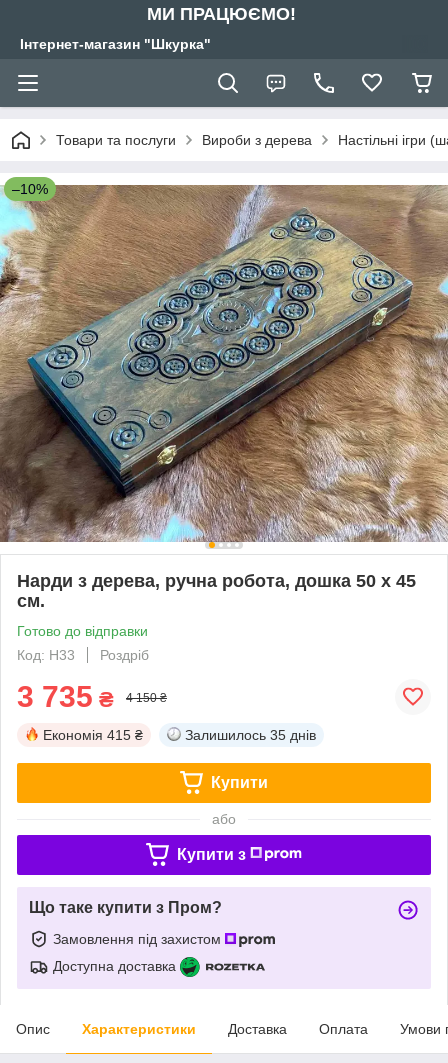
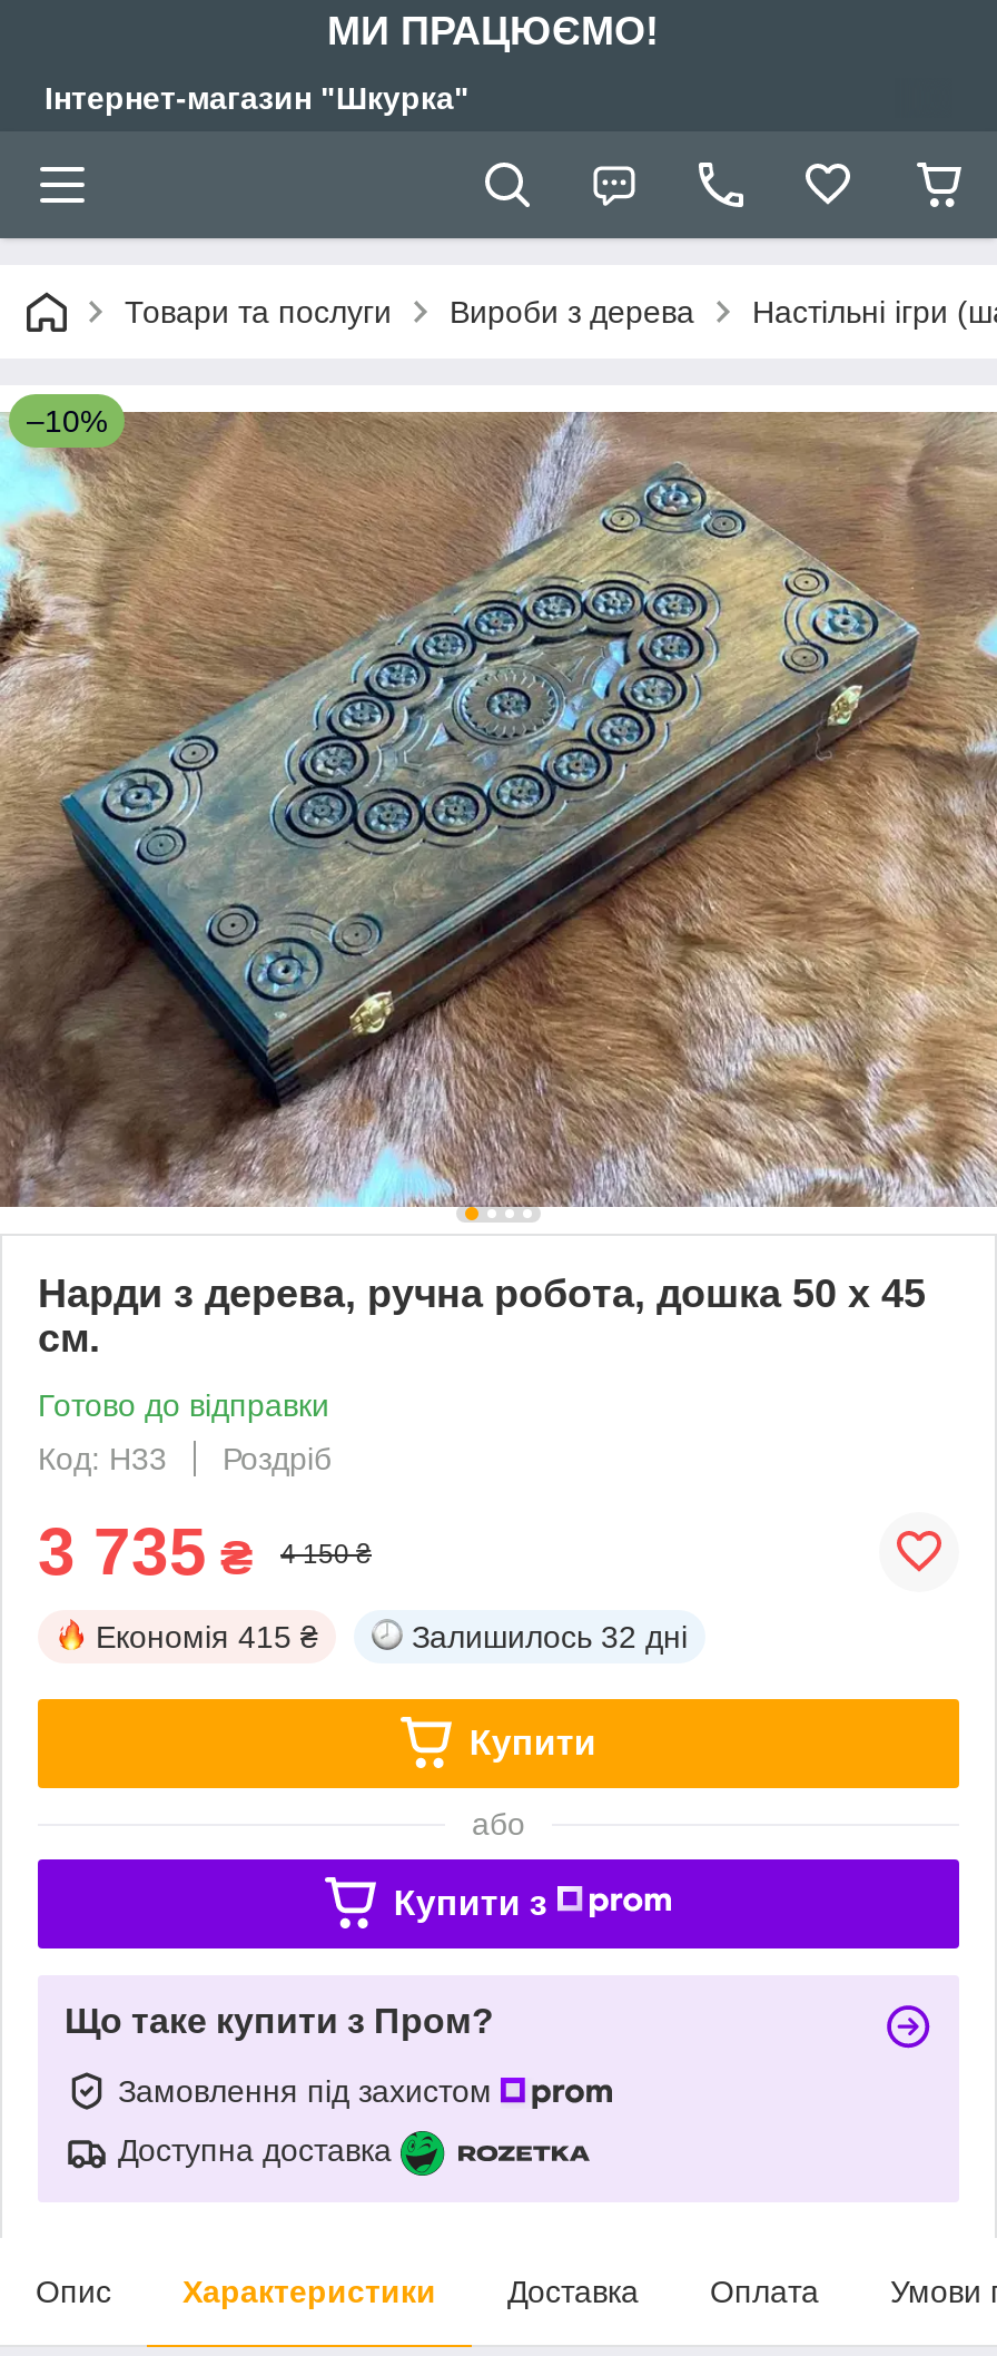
[185,727,316,743] Залишилось 35 днів -> [412,1618,688,1654] Залишилось 32 дні

